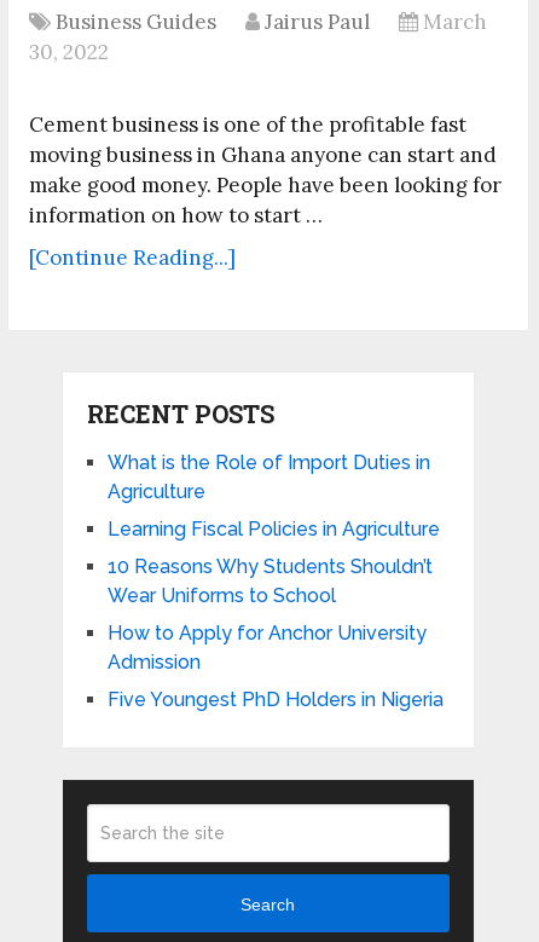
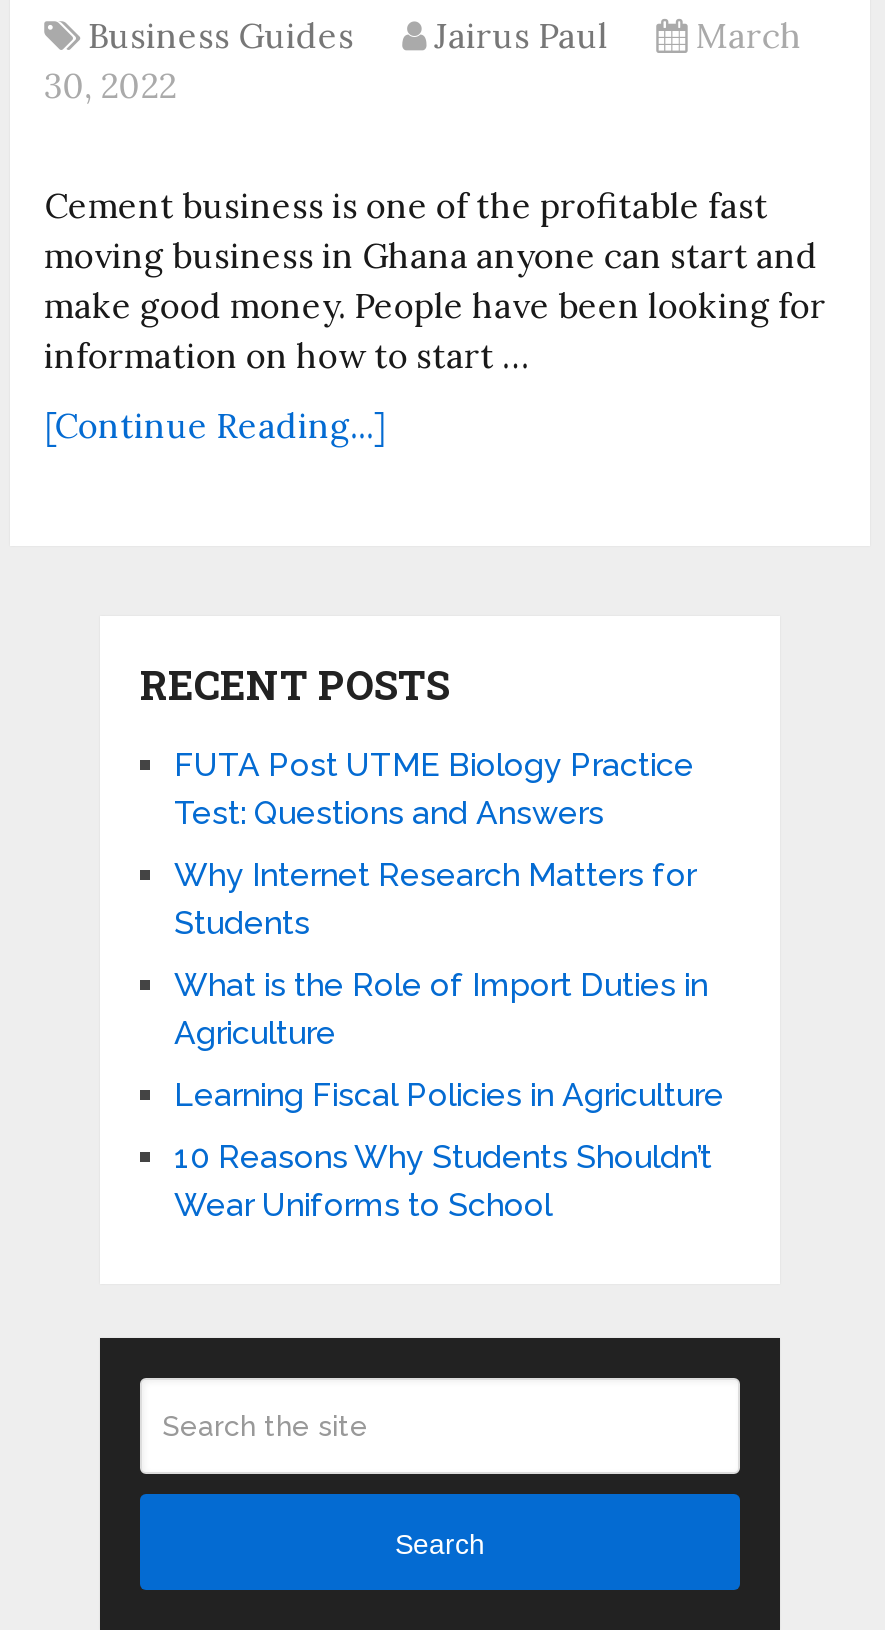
none -> [174,747,696,943] FUTA Post UTME Biology Practice | Test: Questions and Answers | Why Internet Research Matters for | Students
moved [108,451,440,607] -> [174,967,724,1225]: What is the Role of Import Duties in | Agriculture | Learning Fiscal Policies in Agriculture | 10 Reasons Why Students Shouldn’t | Wear Uniforms to School
[108,622,444,711] How to Apply for Anchor University | Admission | Five Youngest PhD Holders in Nigeria -> none

